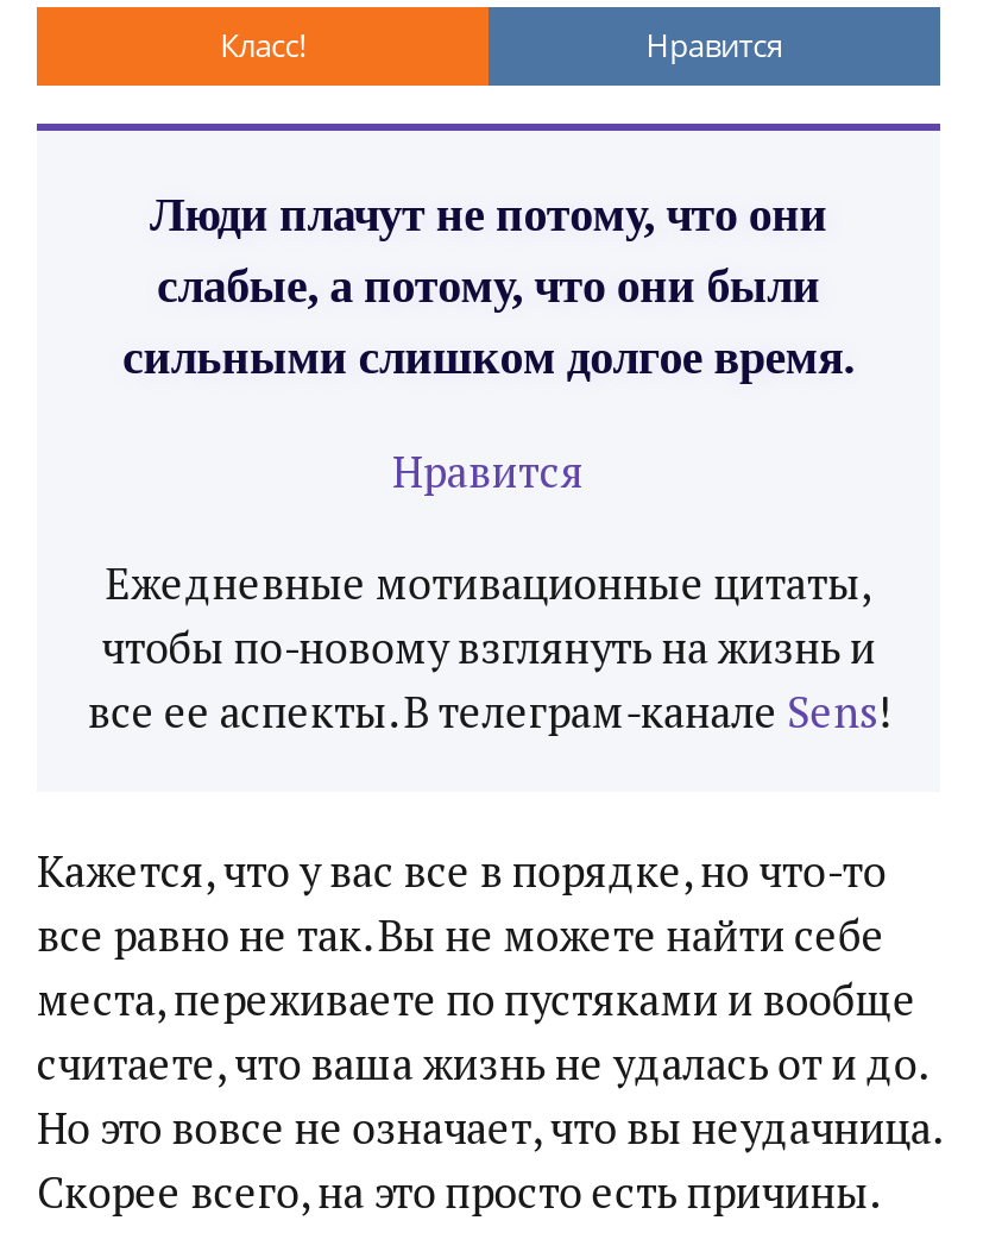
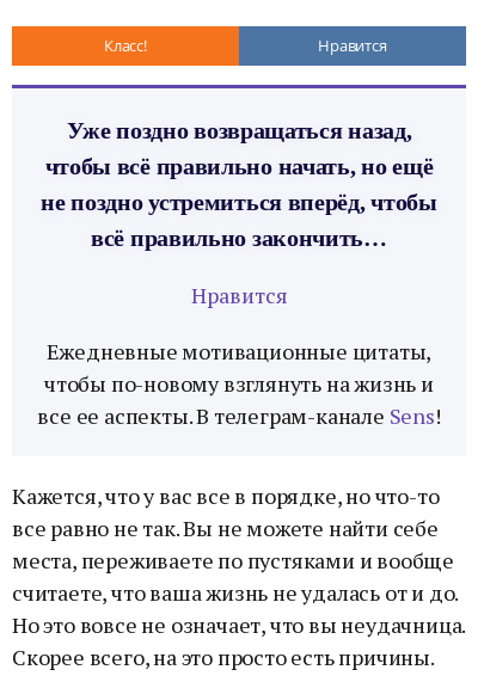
[122,188,855,383] Люди плачут не потому, что они | слабые, а потому, что они были | сильными слишком долгое время. -> [41,117,437,251] Уже поздно возвращаться назад, | чтобы всё правильно начать, но ещё | не поздно устремиться вперёд, чтобы | всё правильно закончить…

